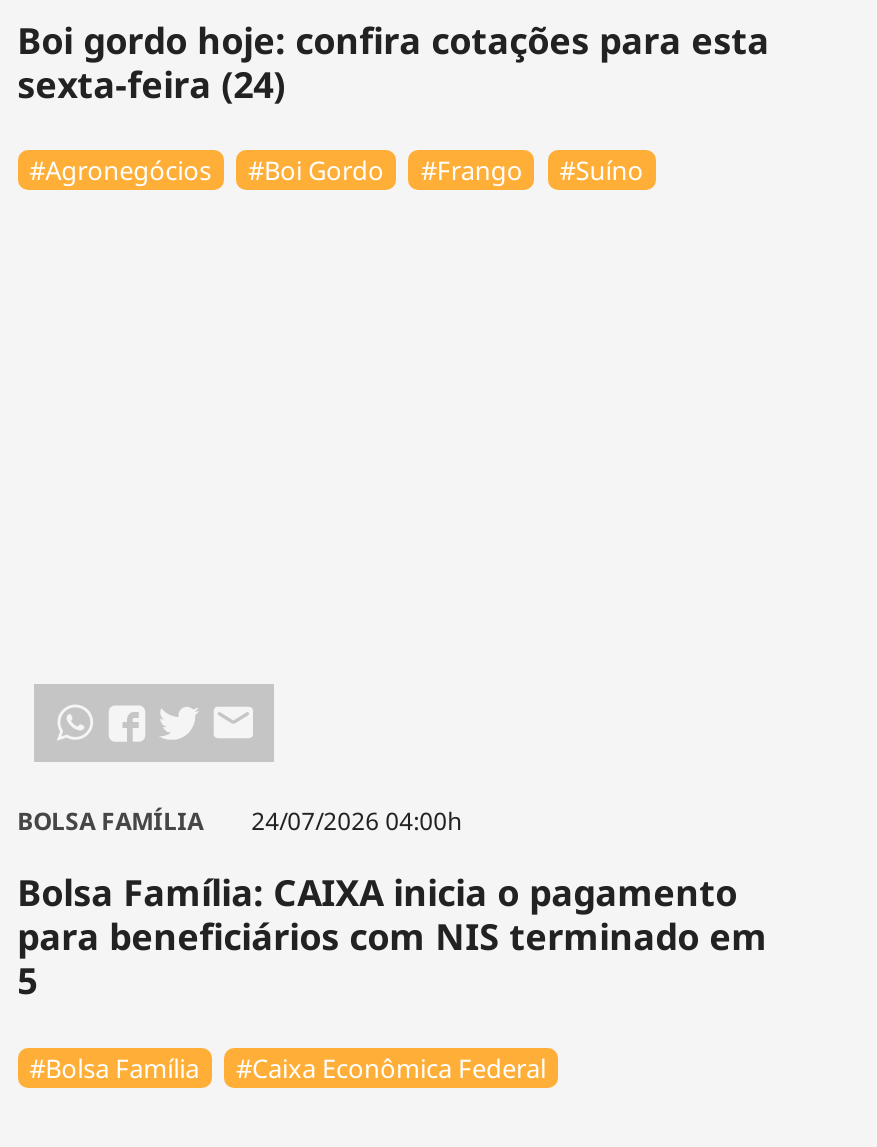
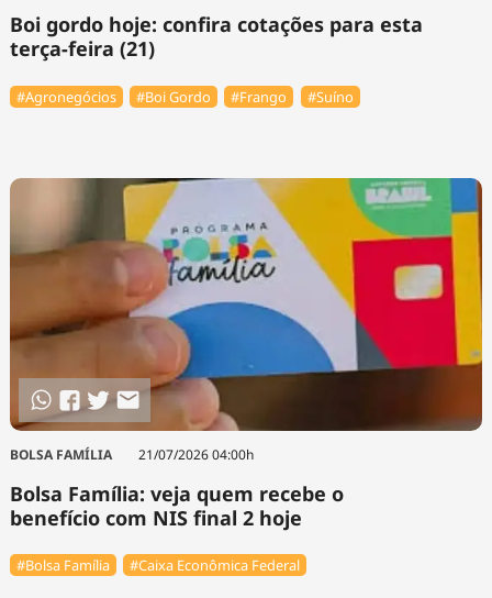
[17,59,285,107] sexta-feira (24) -> [9,35,154,62] terça-feira (21)
none -> [9,177,483,432] [image]
[17,804,461,838] BOLSA FAMÍLIA 24/07/2026 04:00h -> [9,445,253,463] BOLSA FAMÍLIA 21/07/2026 04:00h
[17,868,767,1004] Bolsa Família: CAIXA inicia o pagamento | para beneficiários com NIS terminado em | 5 -> [9,480,343,531] Bolsa Família: veja quem recebe o | benefício com NIS final 2 hoje

